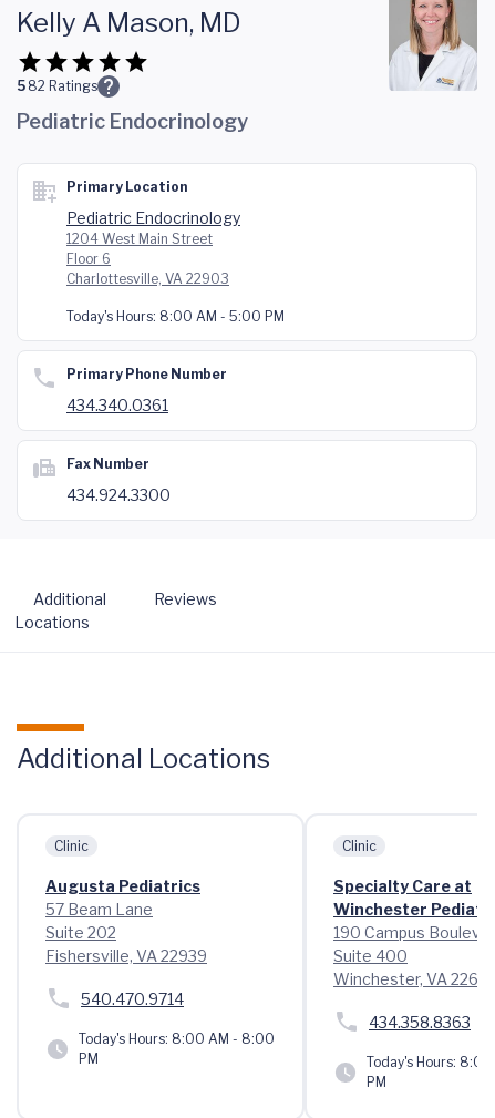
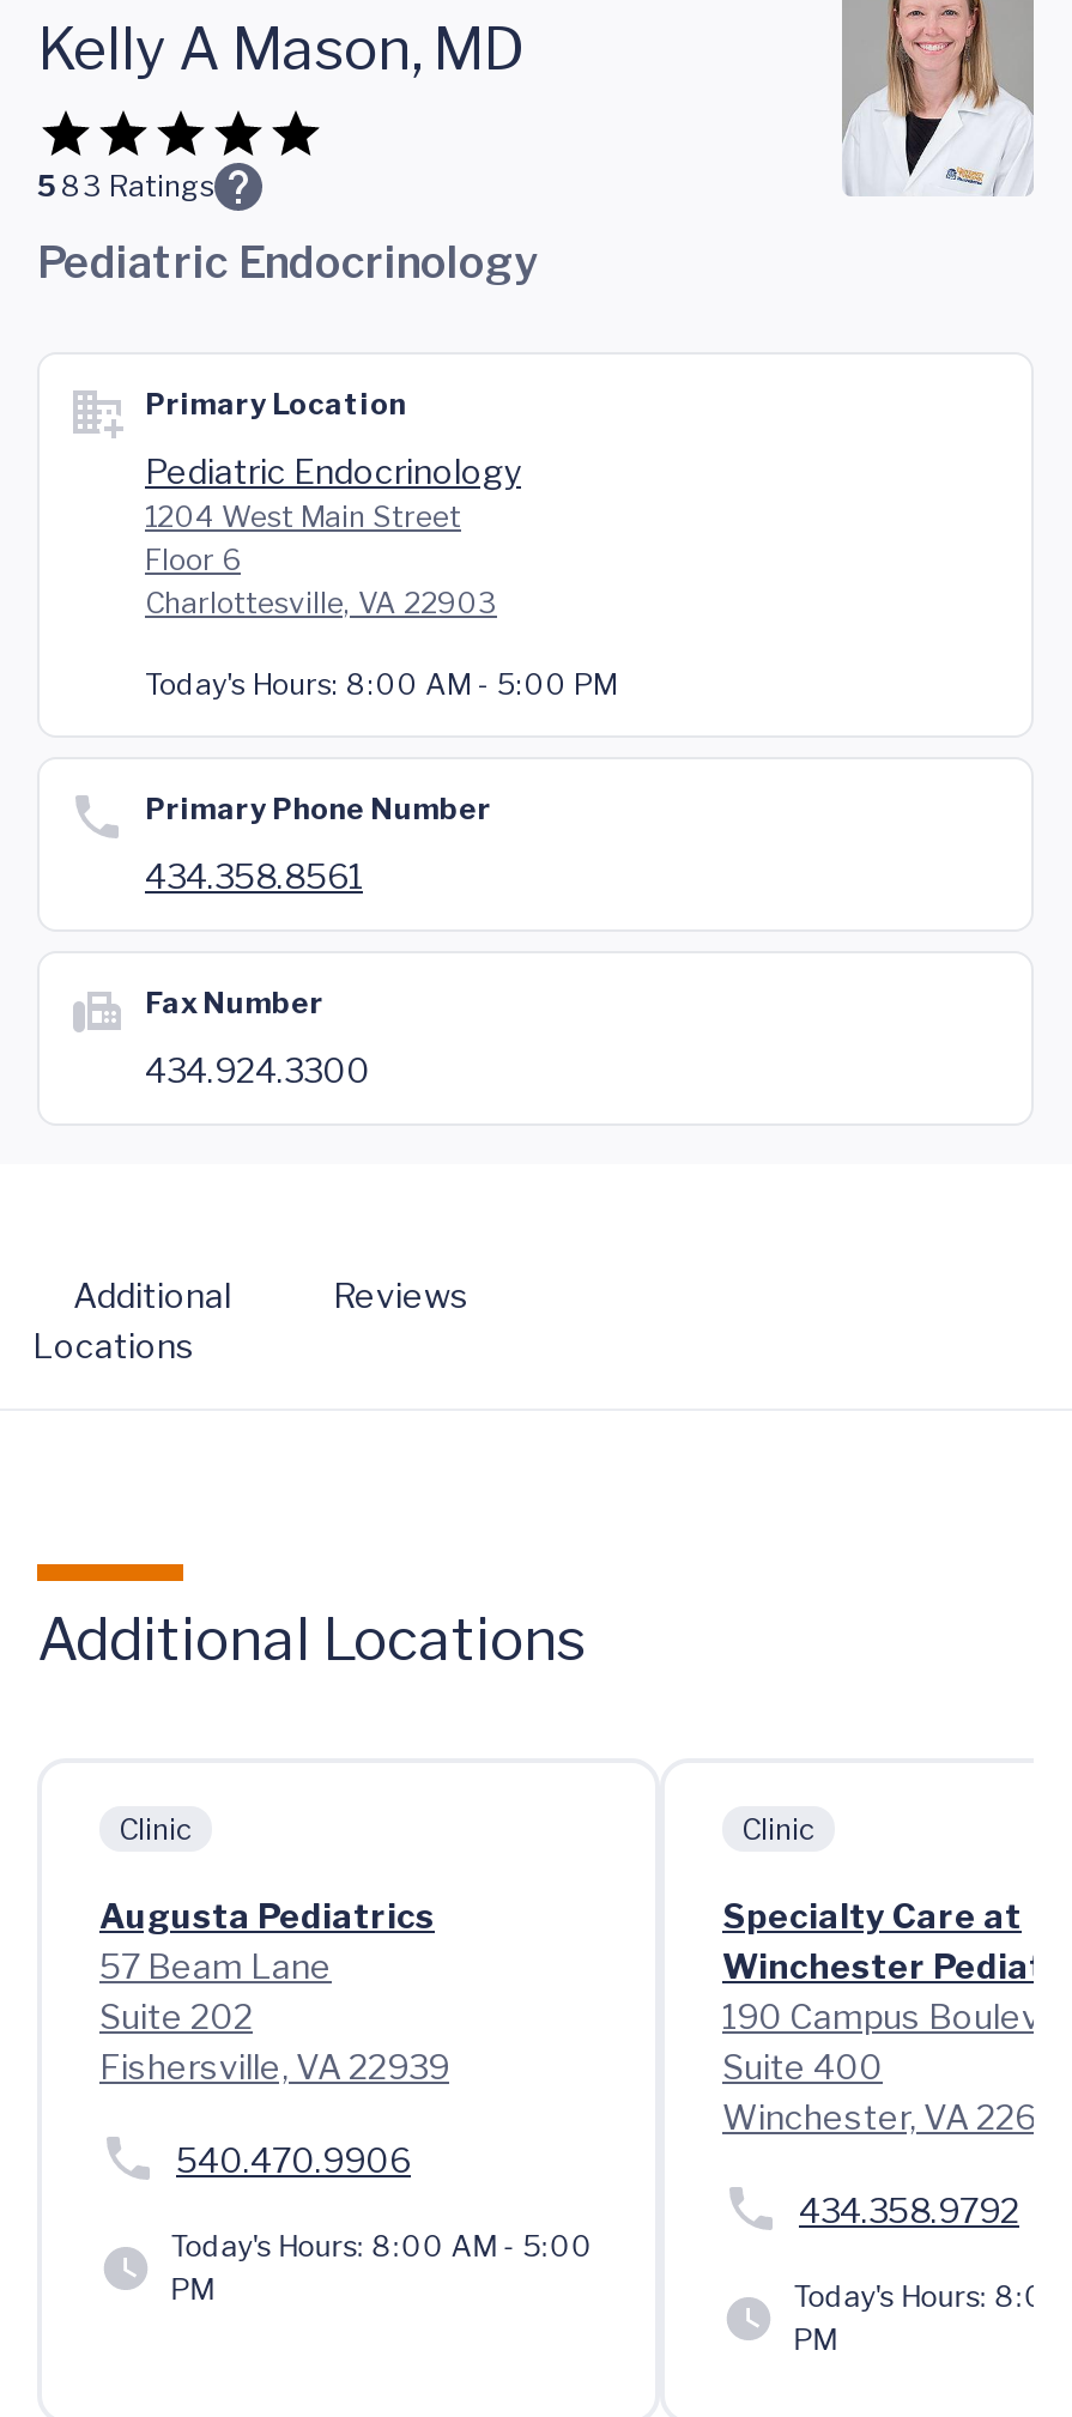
[17,78,97,94] 5 82 Ratings -> [37,168,214,204] 5 83 Ratings
[66,396,168,414] 434.340.0361 -> [145,855,363,896] 434.358.8561
[81,989,184,1008] 540.470.9714 -> [176,2138,411,2179] 540.470.9906
[369,1012,471,1031] 434.358.8363 -> [799,2188,1019,2229] 434.358.9792
[78,1030,274,1047] Today's Hours: 8:00 AM - 8:00 -> [171,2228,592,2264] Today's Hours: 8:00 AM - 5:00

